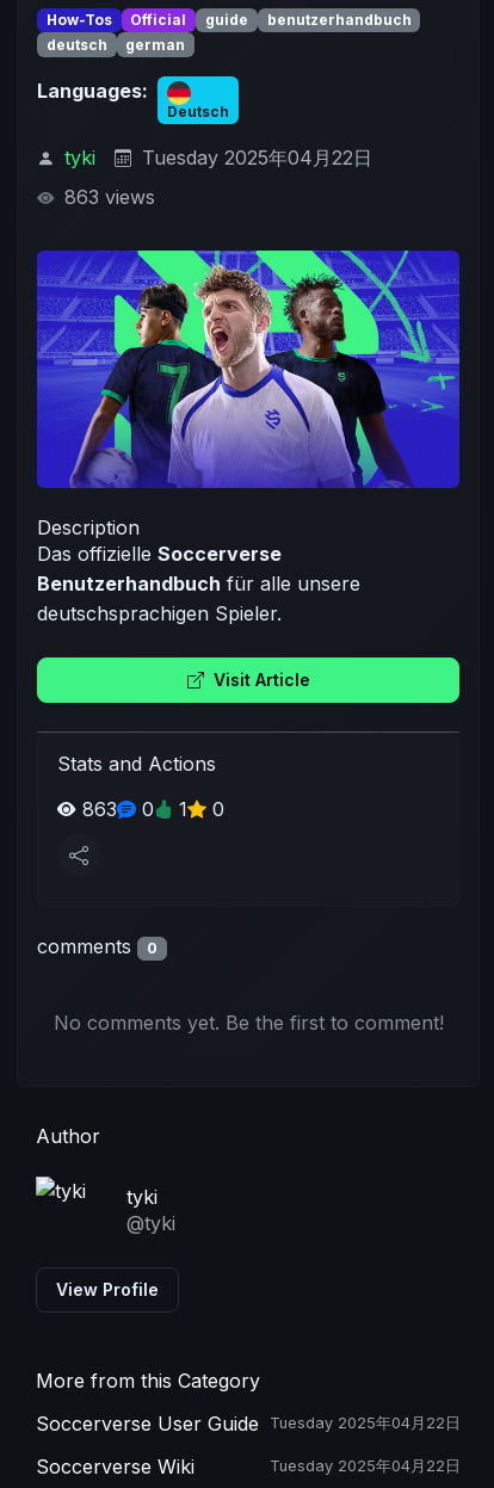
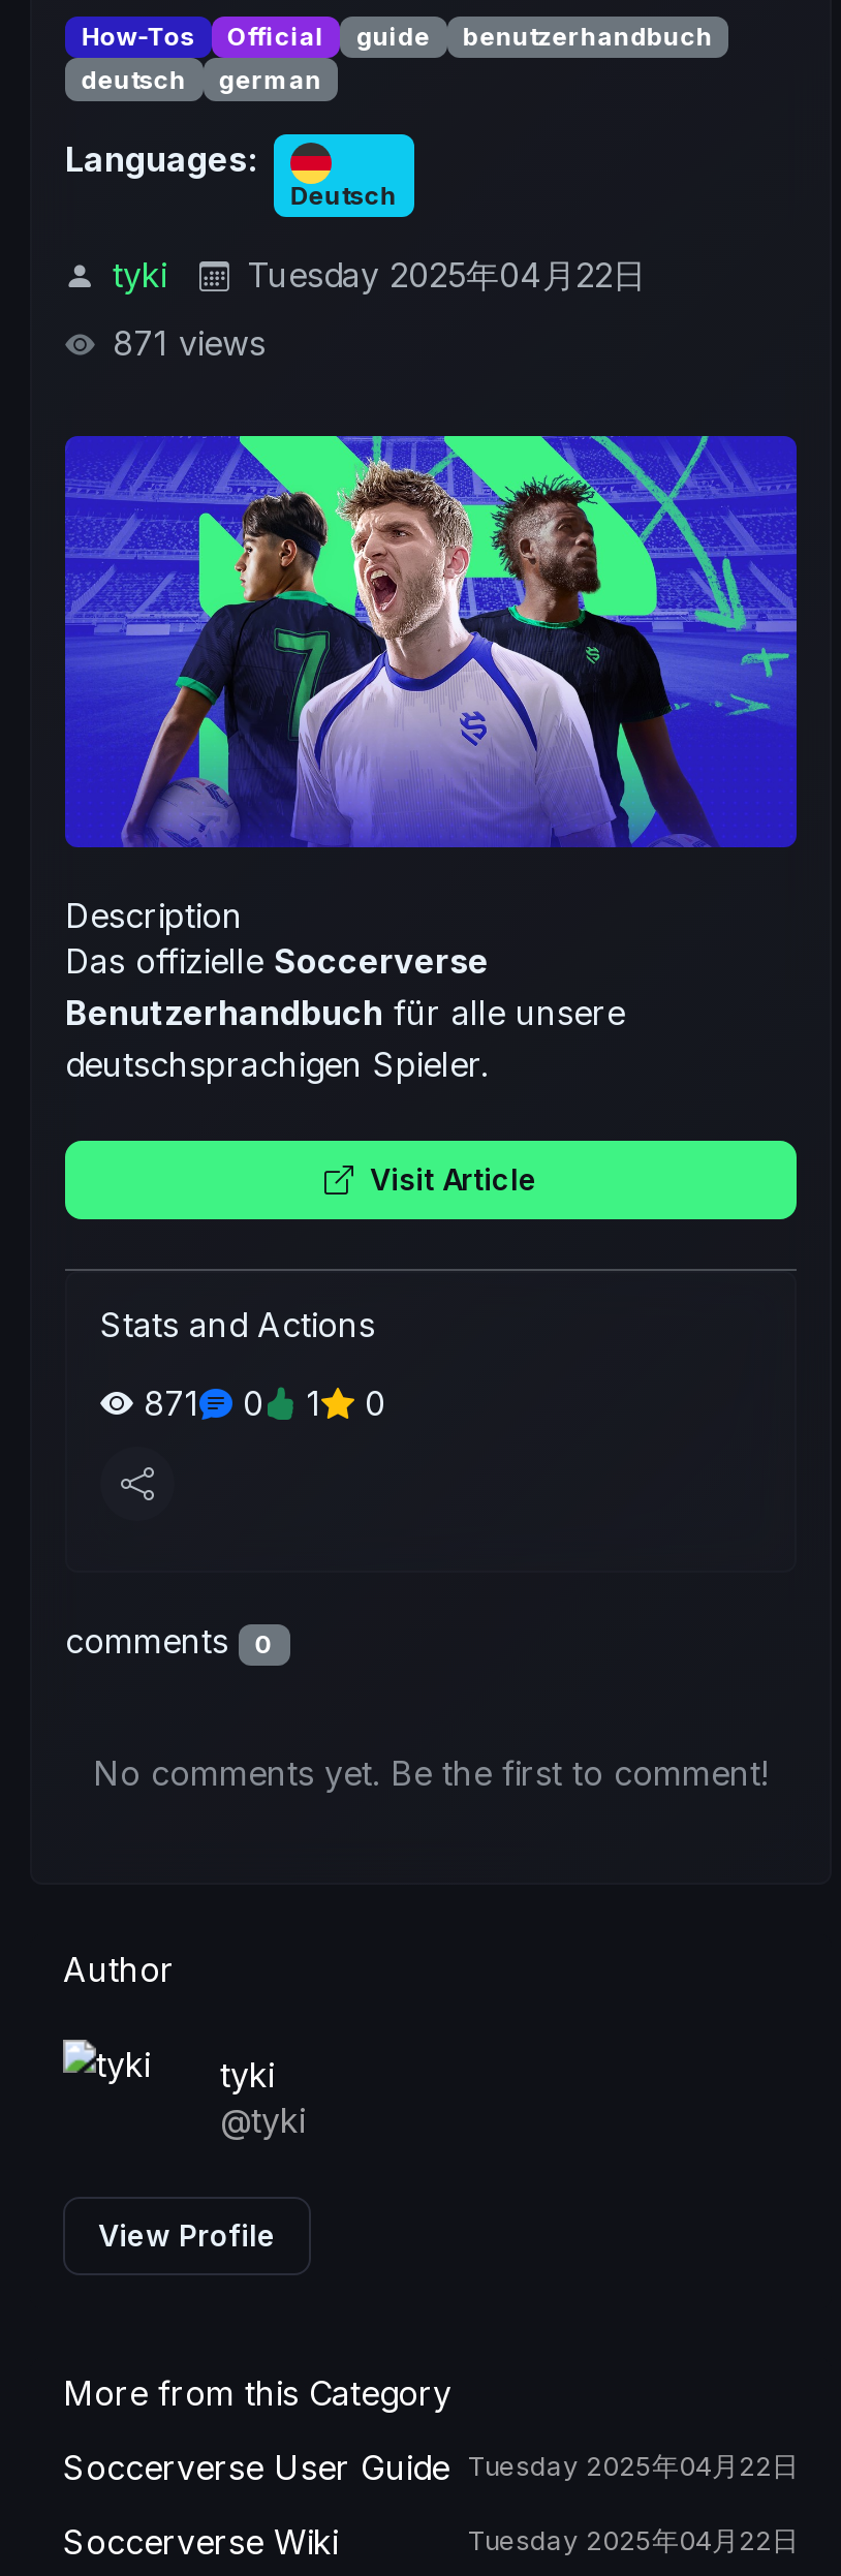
[58,185,155,209] 863 views -> [102,323,266,364] 871 views
[82,797,224,821] 863 0 1 0 -> [144,1383,385,1424] 871 0 1 0

